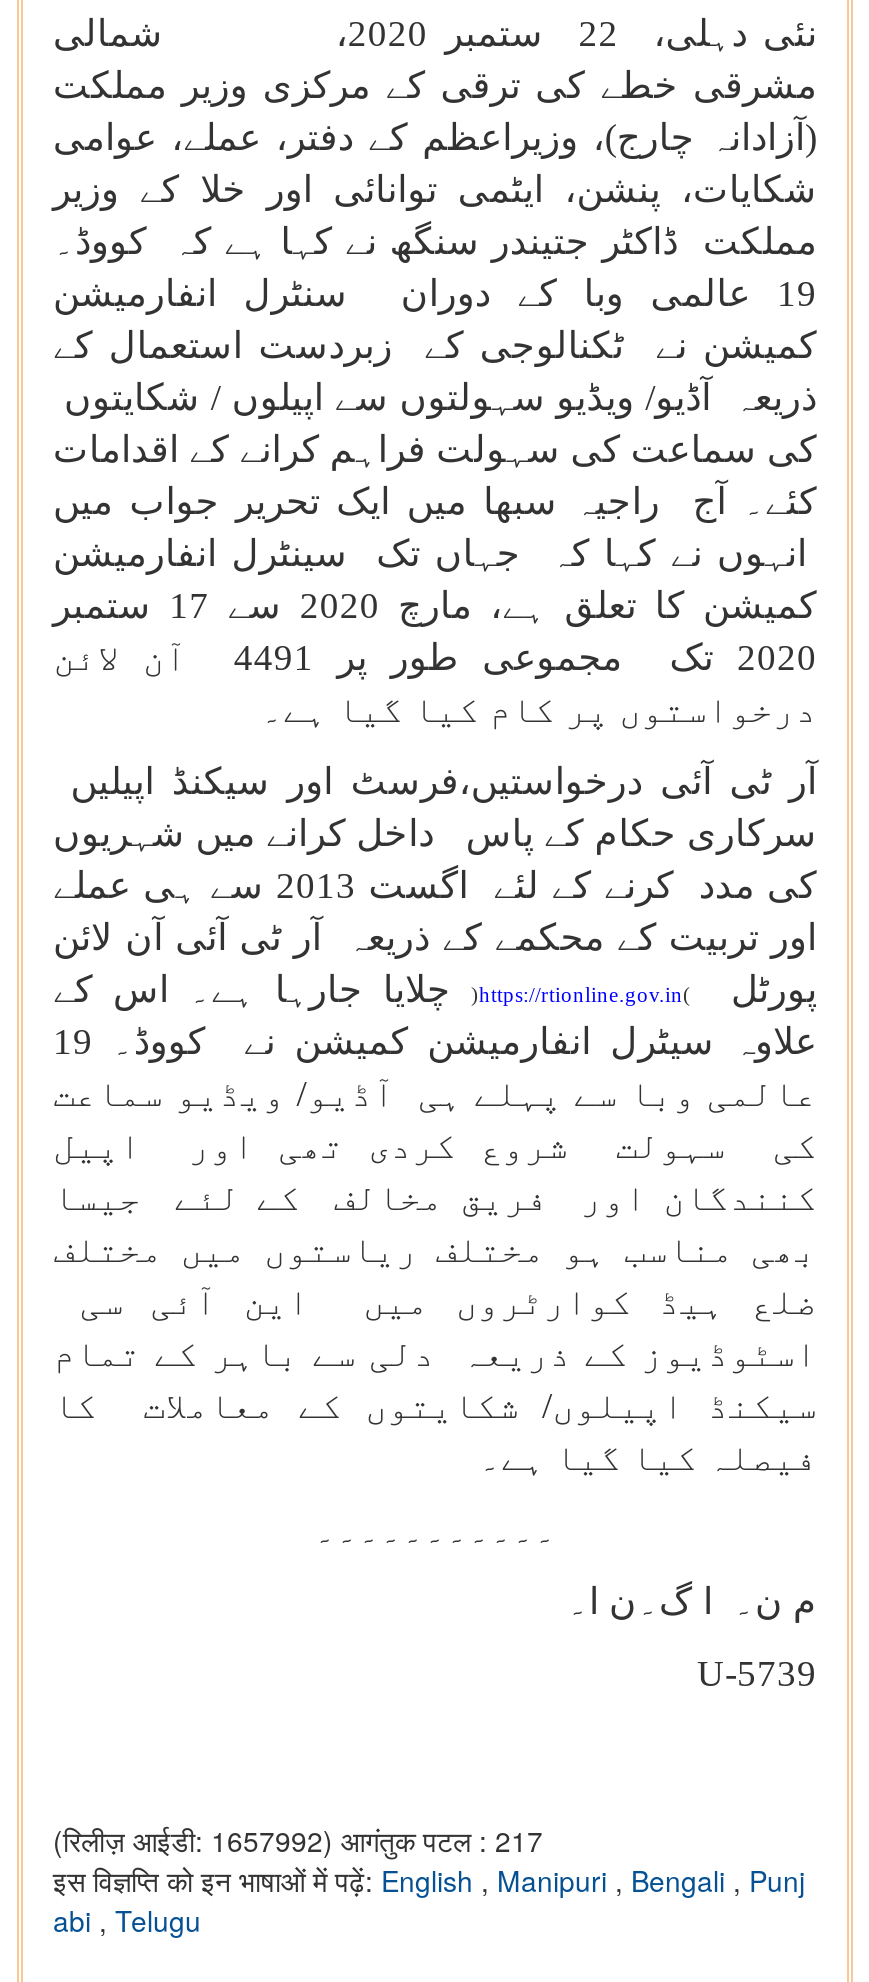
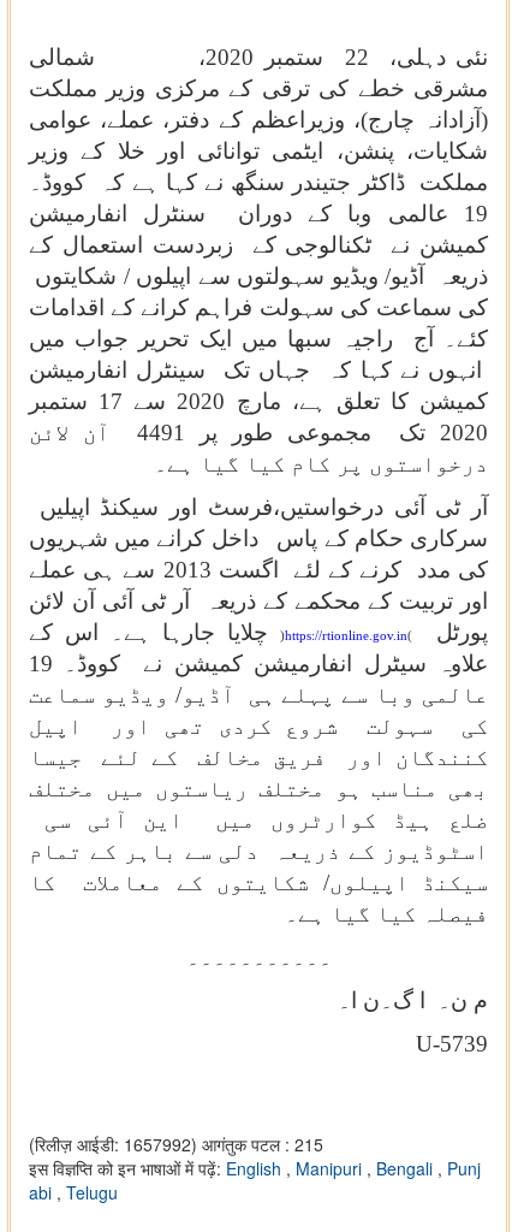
[53,1820,543,1860] (रिलीज़ आईडी: 1657992) आगंतुक पटल : 217 -> [29,1132,323,1156] (रिलीज़ आईडी: 1657992) आगंतुक पटल : 215

